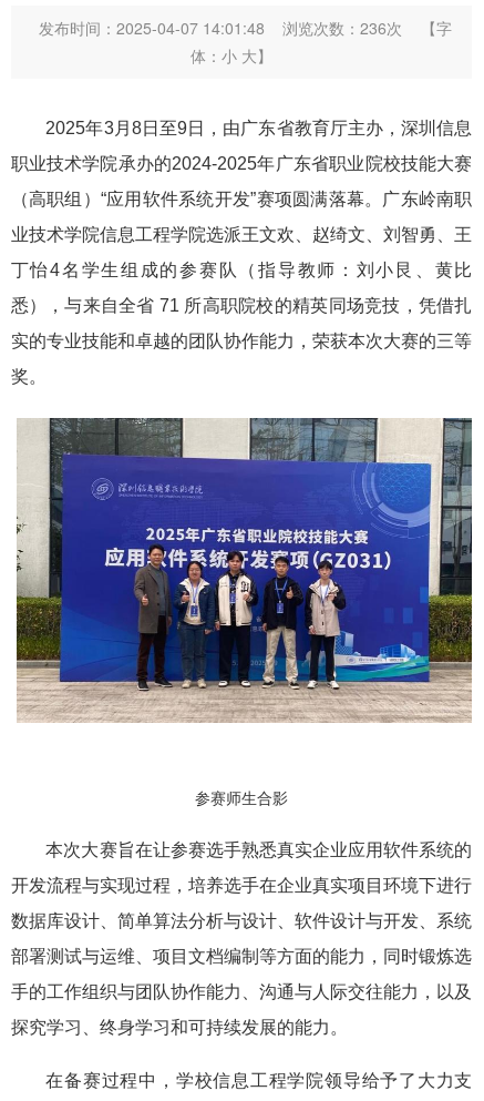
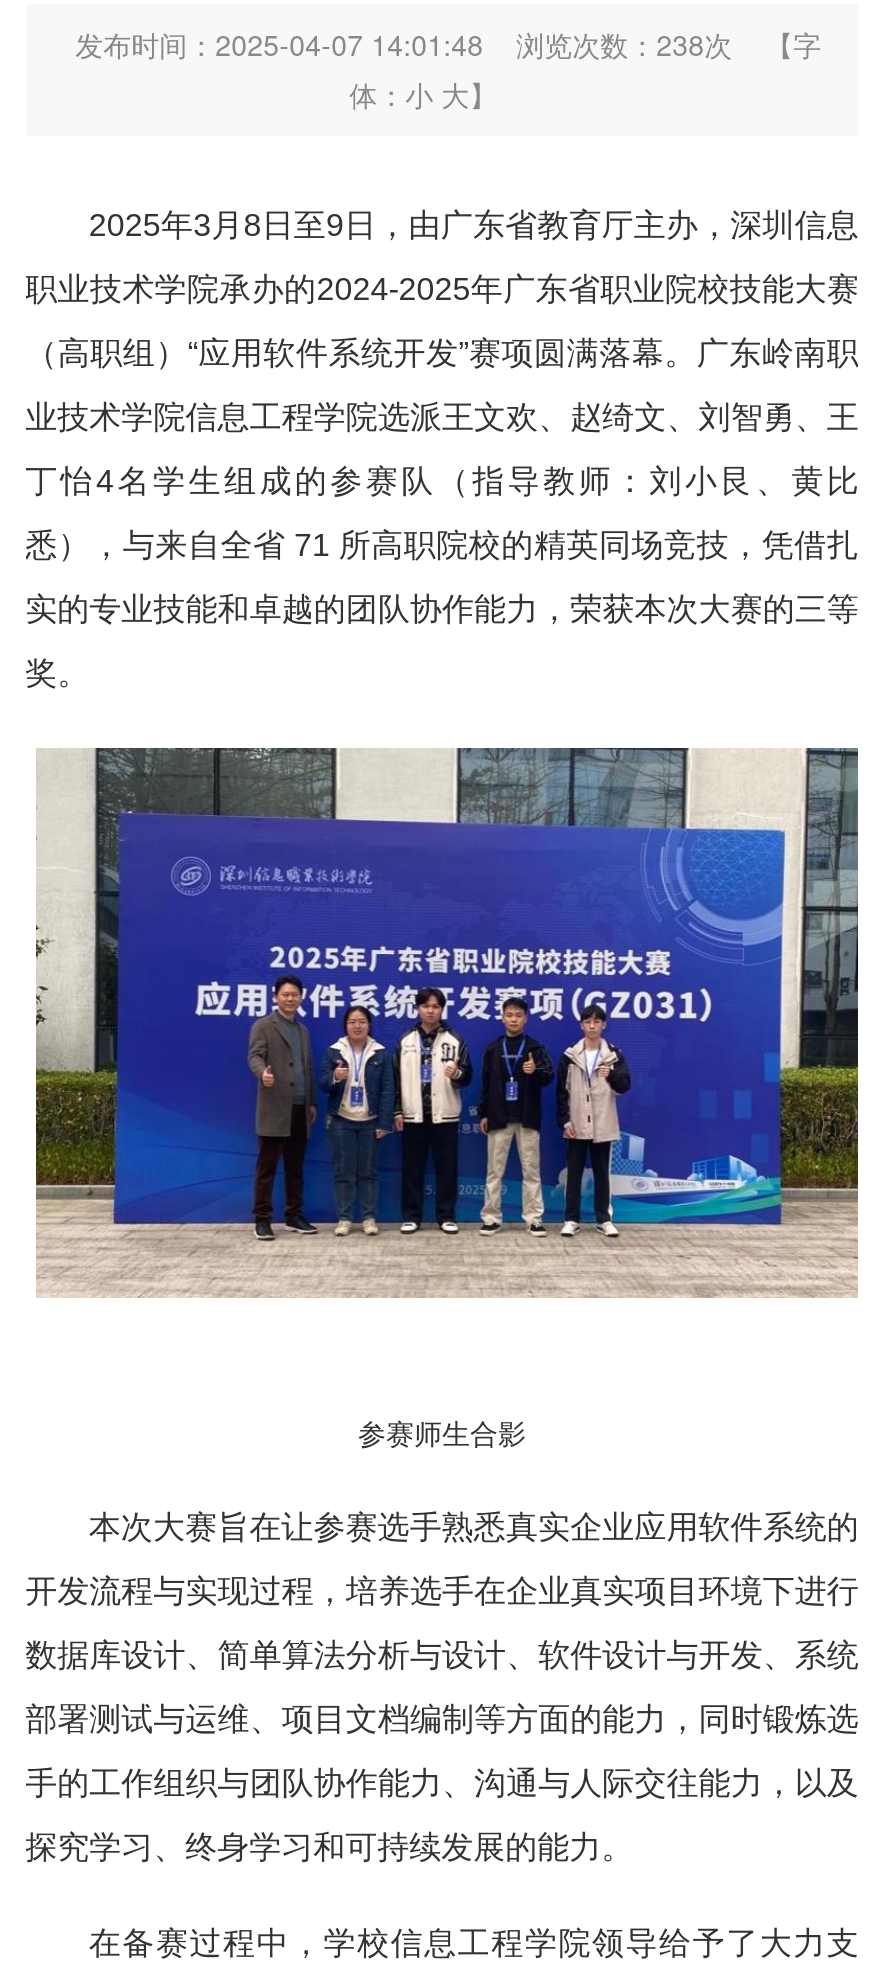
[38,17,451,39] 发布时间：2025-04-07 14:01:48 浏览次数：236次 【字 -> [75,25,821,65] 发布时间：2025-04-07 14:01:48 浏览次数：238次 【字

